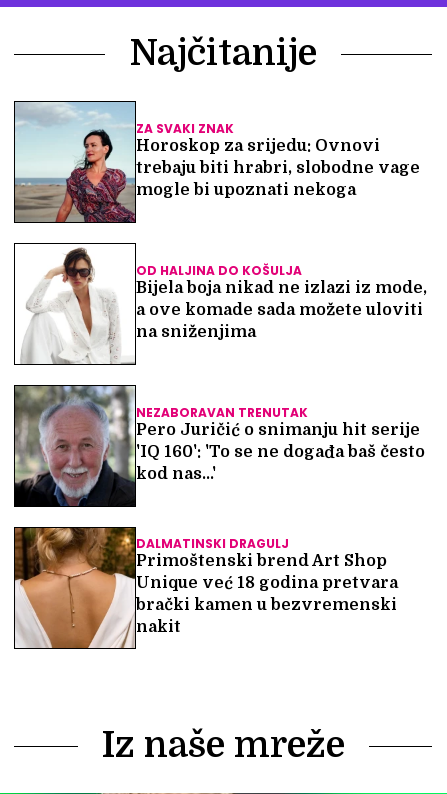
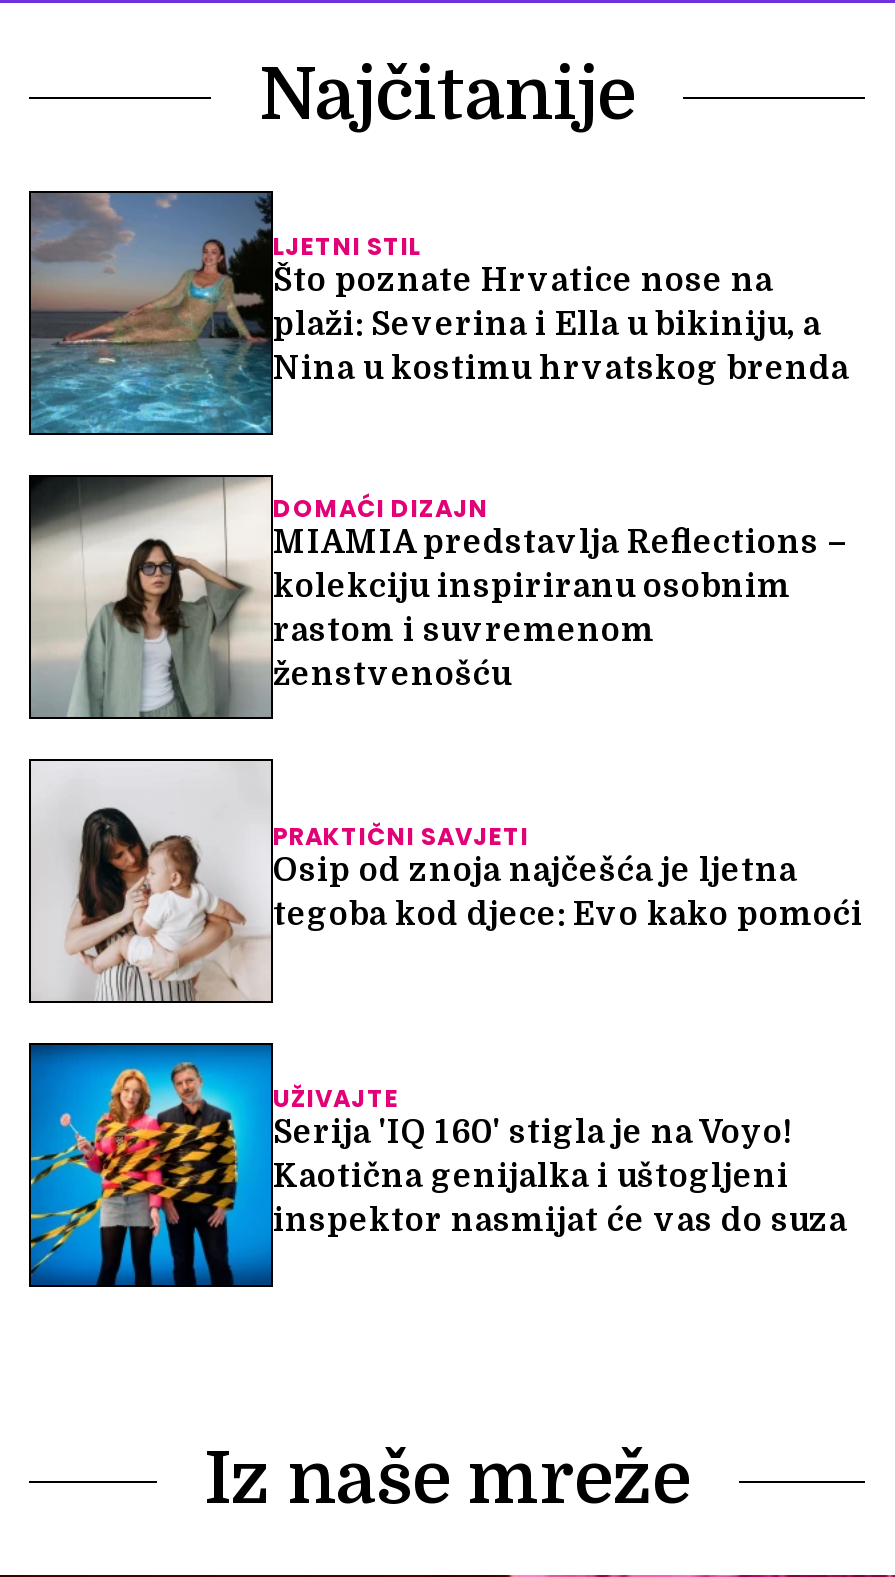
[14,101,420,223] [image] | ZA SVAKI ZNAK | Horoskop za srijedu: Ovnovi | trebaju biti hrabri, slobodne vage | mogle bi upoznati nekoga -> [29,191,849,435] [image] | LJETNI STIL | Što poznate Hrvatice nose na | plaži: Severina i Ella u bikiniju, a | Nina u kostimu hrvatskog brenda
[14,243,427,365] [image] | OD HALJINA DO KOŠULJA | Bijela boja nikad ne izlazi iz mode, | a ove komade sada možete uloviti | na sniženjima -> [29,475,847,719] [image] | DOMAĆI DIZAJN | MIAMIA predstavlja Reflections – | kolekciju inspiriranu osobnim | rastom i suvremenom | ženstvenošću
[14,385,425,507] [image] | NEZABORAVAN TRENUTAK | Pero Juričić o snimanju hit serije | 'IQ 160': 'To se ne događa baš često | kod nas...' -> [29,759,863,1003] [image] | PRAKTIČNI SAVJETI | Osip od znoja najčešća je ljetna | tegoba kod djece: Evo kako pomoći
[14,527,398,649] [image] | DALMATINSKI DRAGULJ | Primoštenski brend Art Shop | Unique već 18 godina pretvara | brački kamen u bezvremenski | nakit -> [29,1043,847,1287] [image] | UŽIVAJTE | Serija 'IQ 160' stigla je na Voyo! | Kaotična genijalka i uštogljeni | inspektor nasmijat će vas do suza

